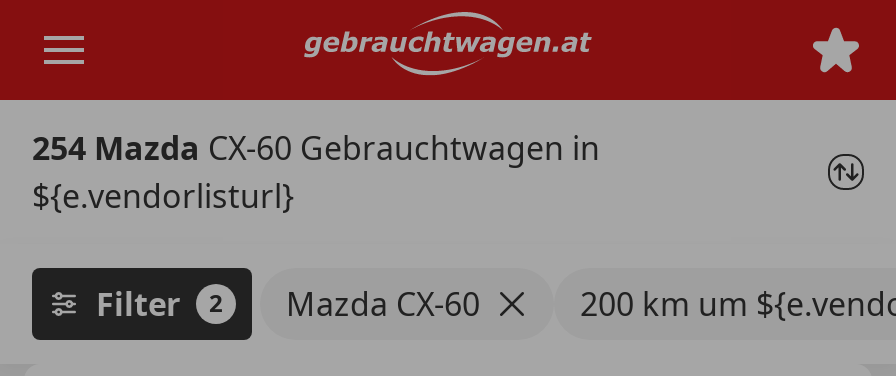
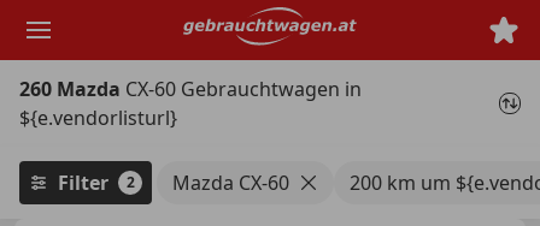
[32,126,600,170] 254 Mazda CX-60 Gebrauchtwagen in -> [19,76,362,102] 260 Mazda CX-60 Gebrauchtwagen in

